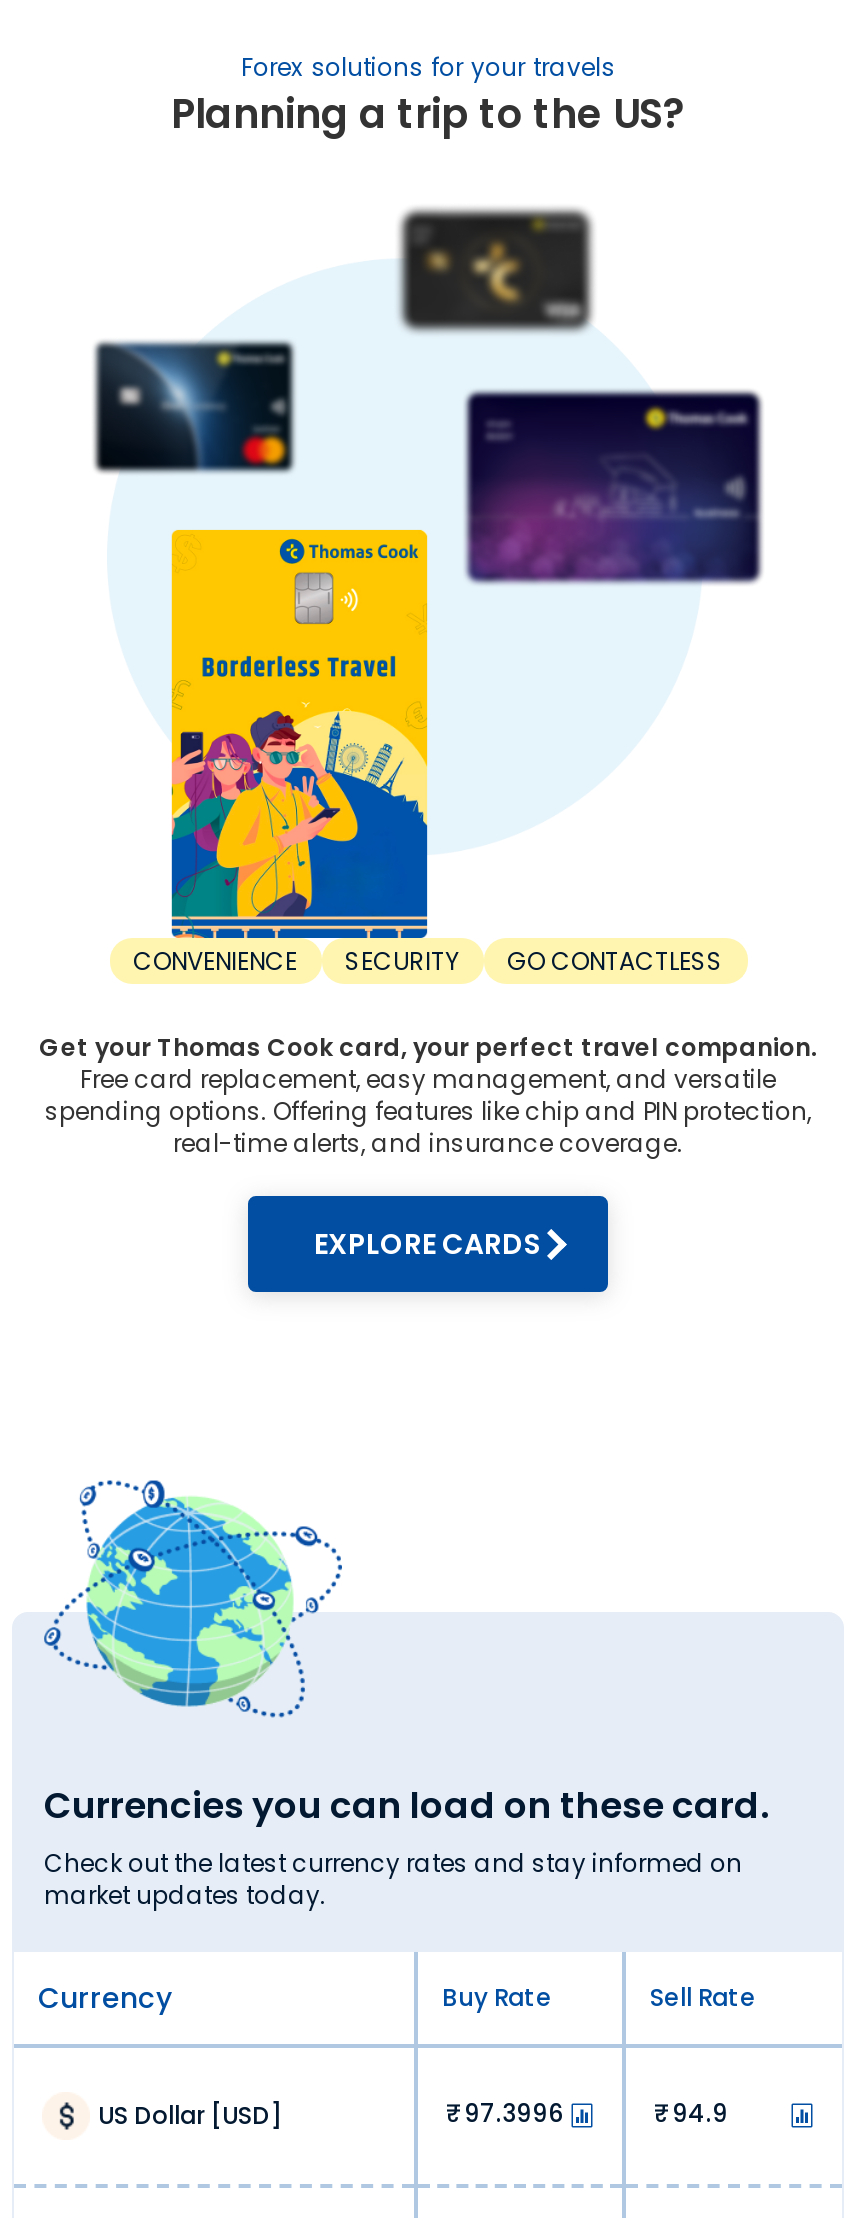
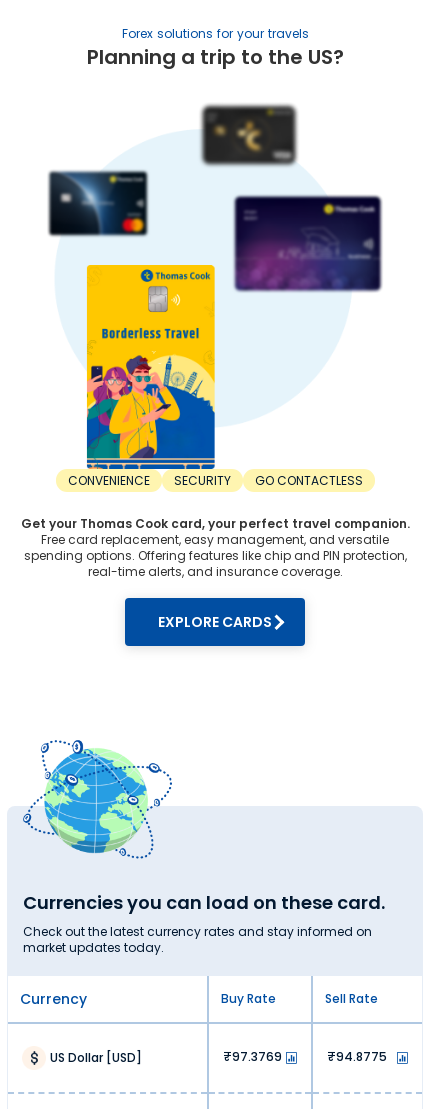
[464,2096,564,2130] 97.3996 -> [232,1048,282,1065] 97.3769
[672,2096,728,2130] 94.9 -> [336,1048,387,1065] 94.8775

